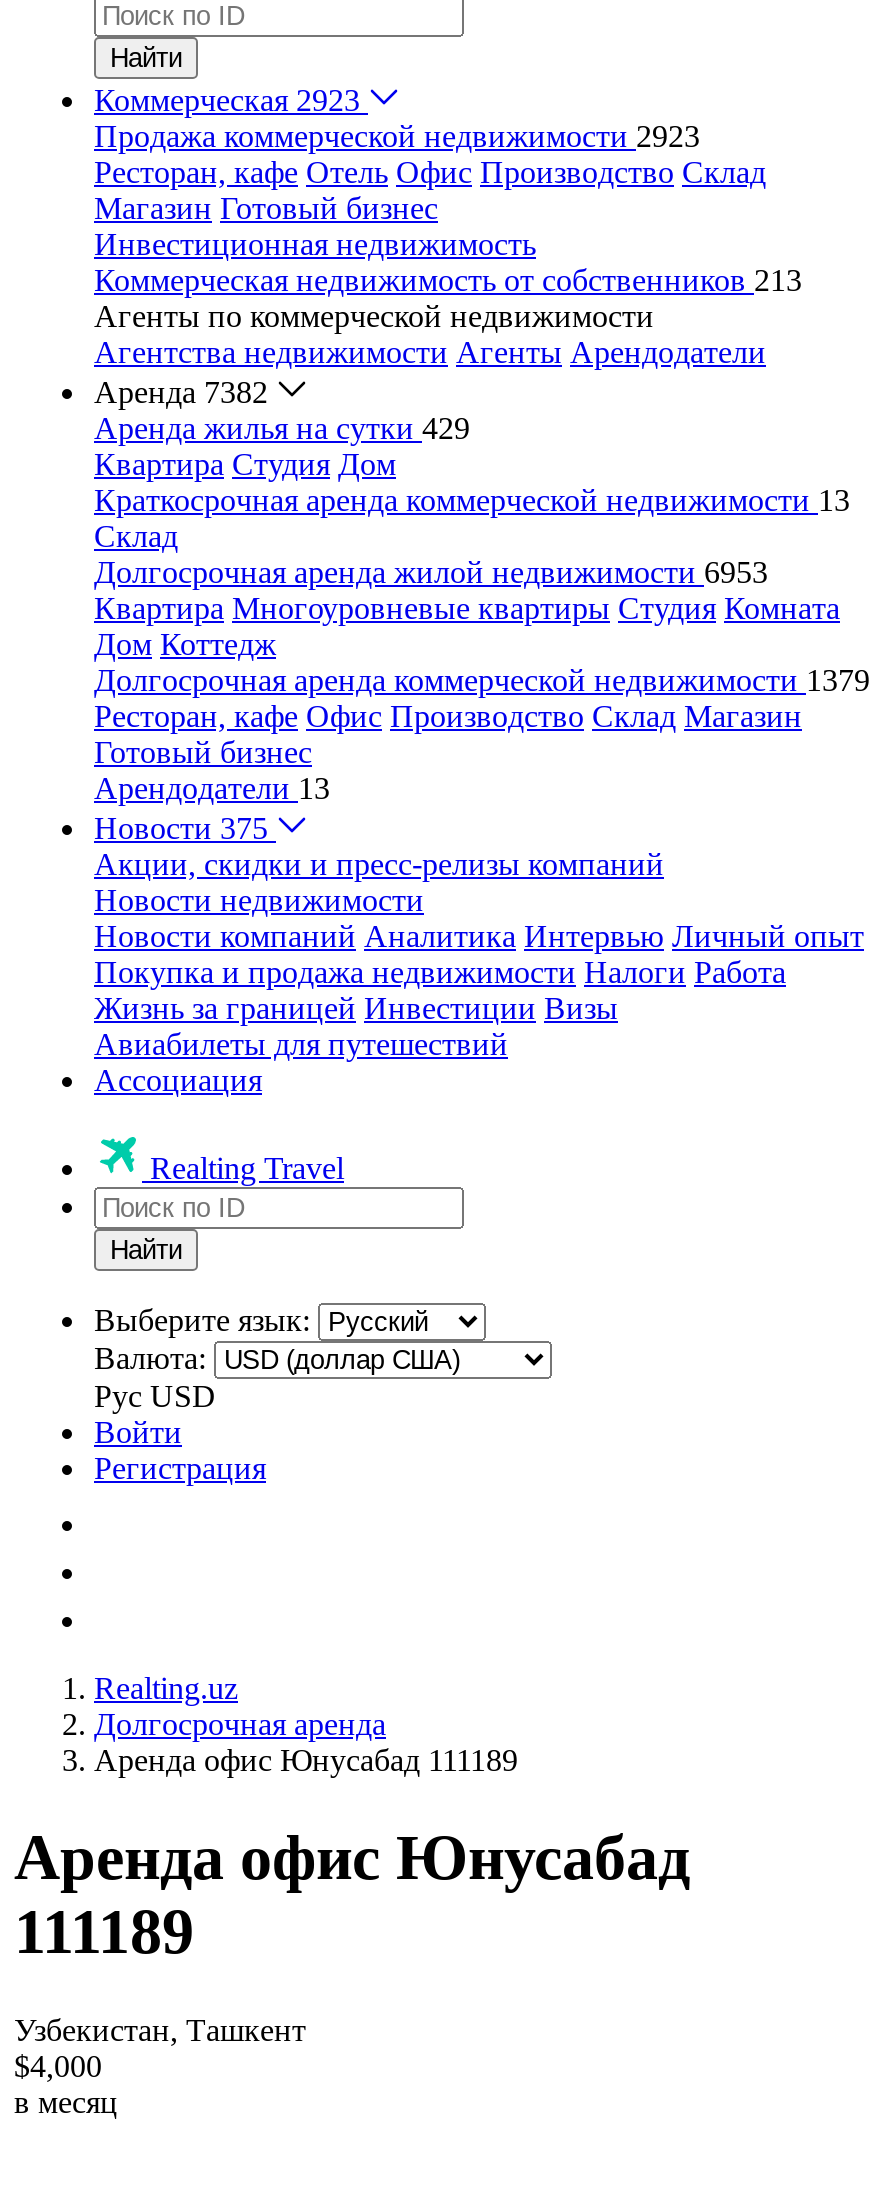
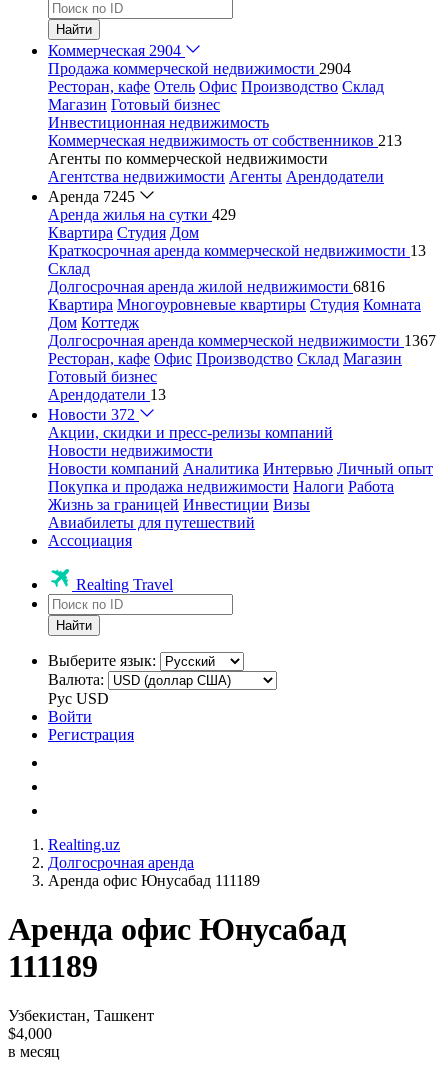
[94,83,360,117] Коммерческая 2923 -> [48,42,181,59] Коммерческая 2904
[94,119,700,153] Продажа коммерческой недвижимости 2923 -> [48,60,351,77] Продажа коммерческой недвижимости 2904
[94,375,268,409] Аренда 7382 -> [48,188,135,205] Аренда 7245
[94,555,768,589] Долгосрочная аренда жилой недвижимости 6953 -> [48,278,385,295] Долгосрочная аренда жилой недвижимости 6816
[94,663,870,697] Долгосрочная аренда коммерческой недвижимости 1379 -> [48,332,436,349] Долгосрочная аренда коммерческой недвижимости 1367
[94,811,268,845] Новости 375 -> [48,406,135,423] Новости 372

